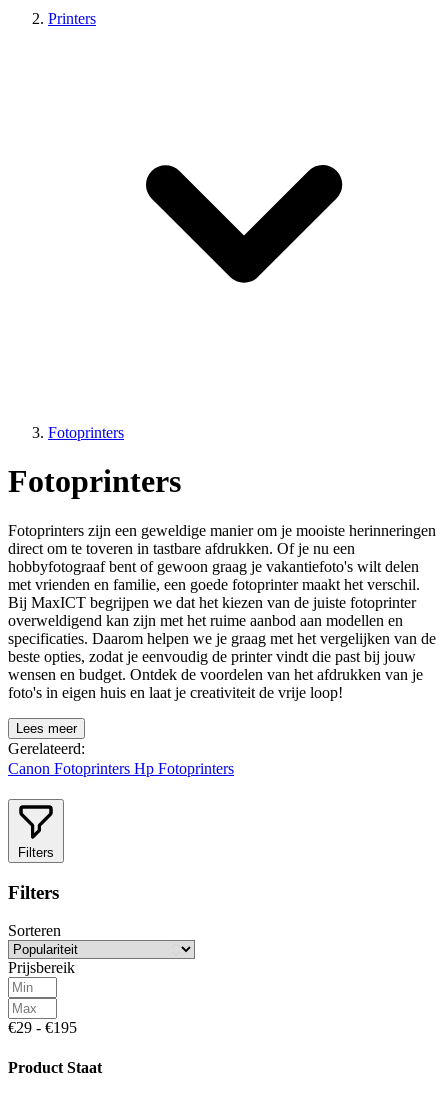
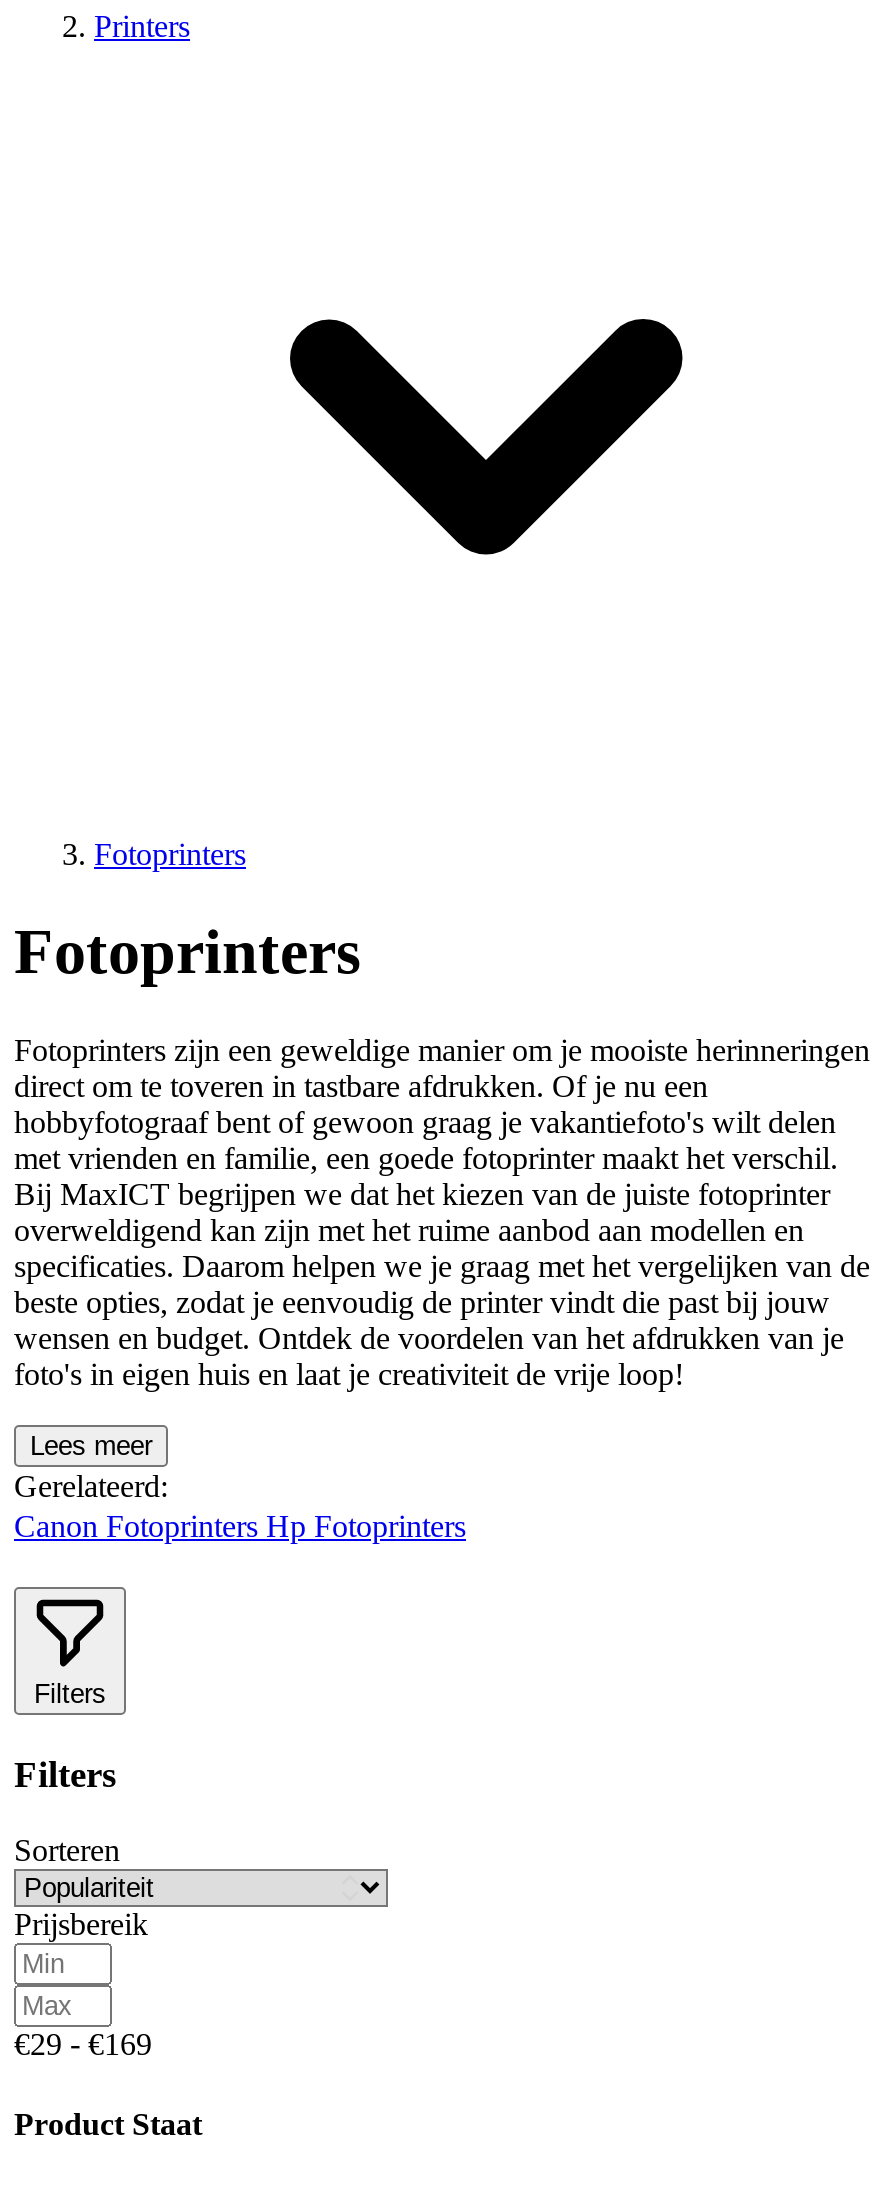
[8,1019,77,1036] €29 - €195 -> [14,2028,152,2062] €29 - €169

